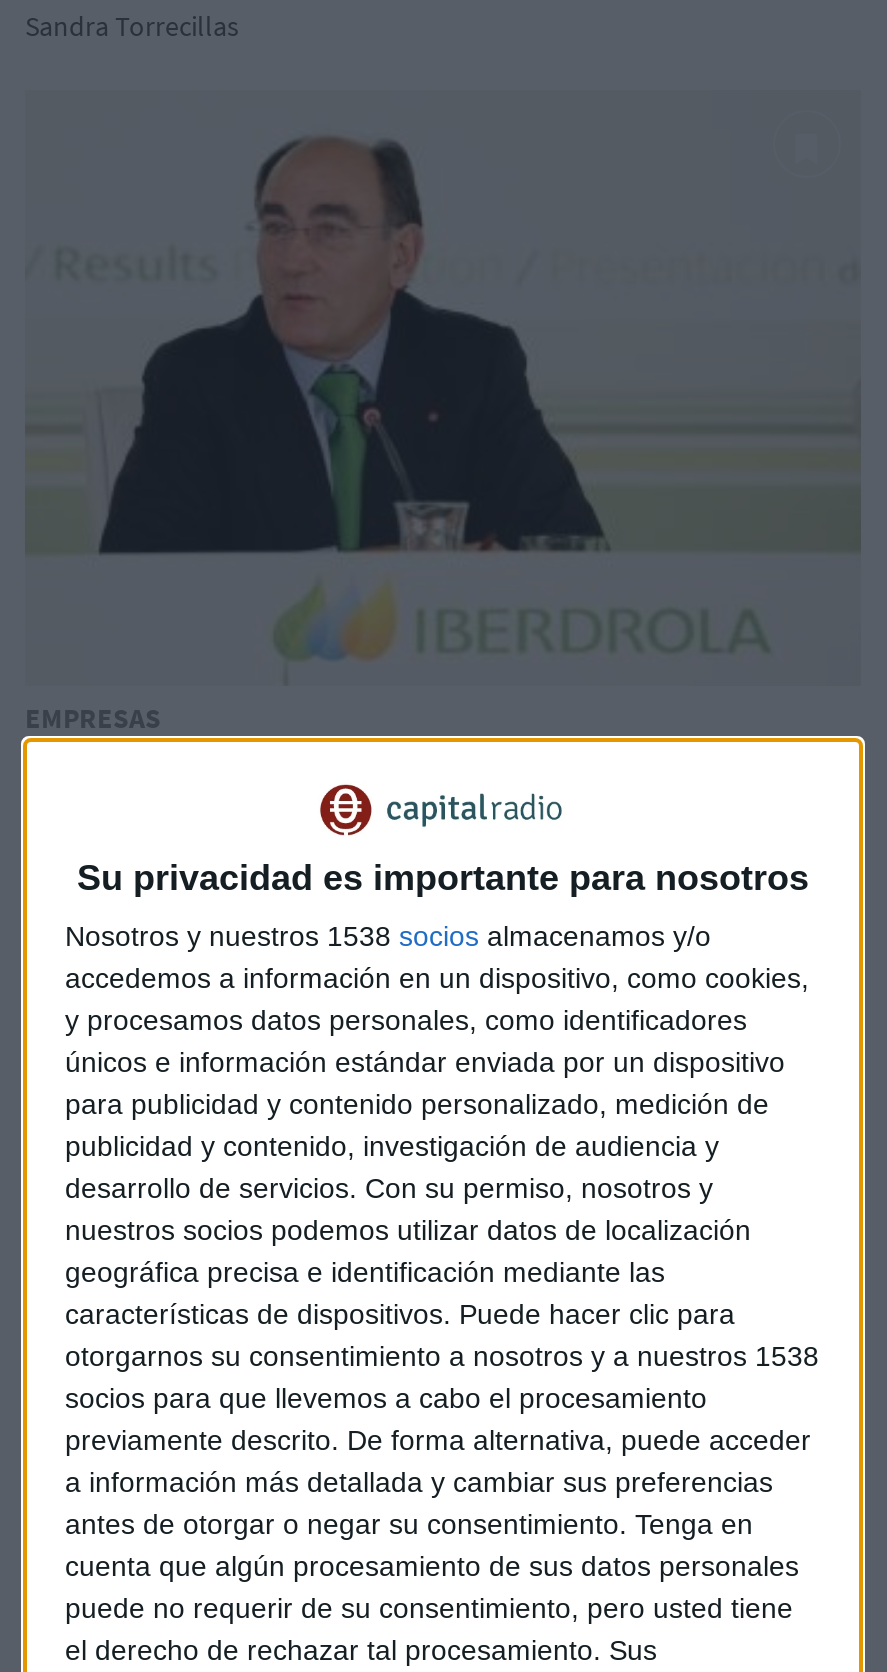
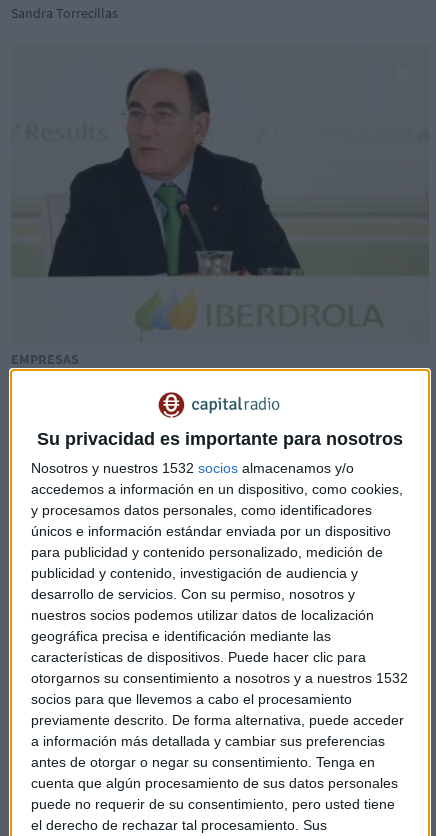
[65,920,711,952] Nosotros y nuestros 1538 socios almacenamos y/o -> [31,460,354,476] Nosotros y nuestros 1532 socios almacenamos y/o
[65,1340,819,1372] otorgarnos su consentimiento a nosotros y a nuestros 1538 -> [31,670,408,686] otorgarnos su consentimiento a nosotros y a nuestros 1532

